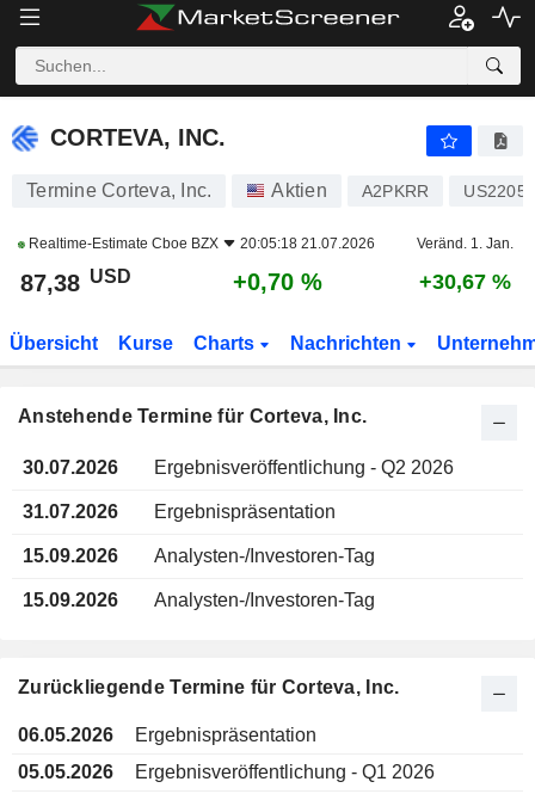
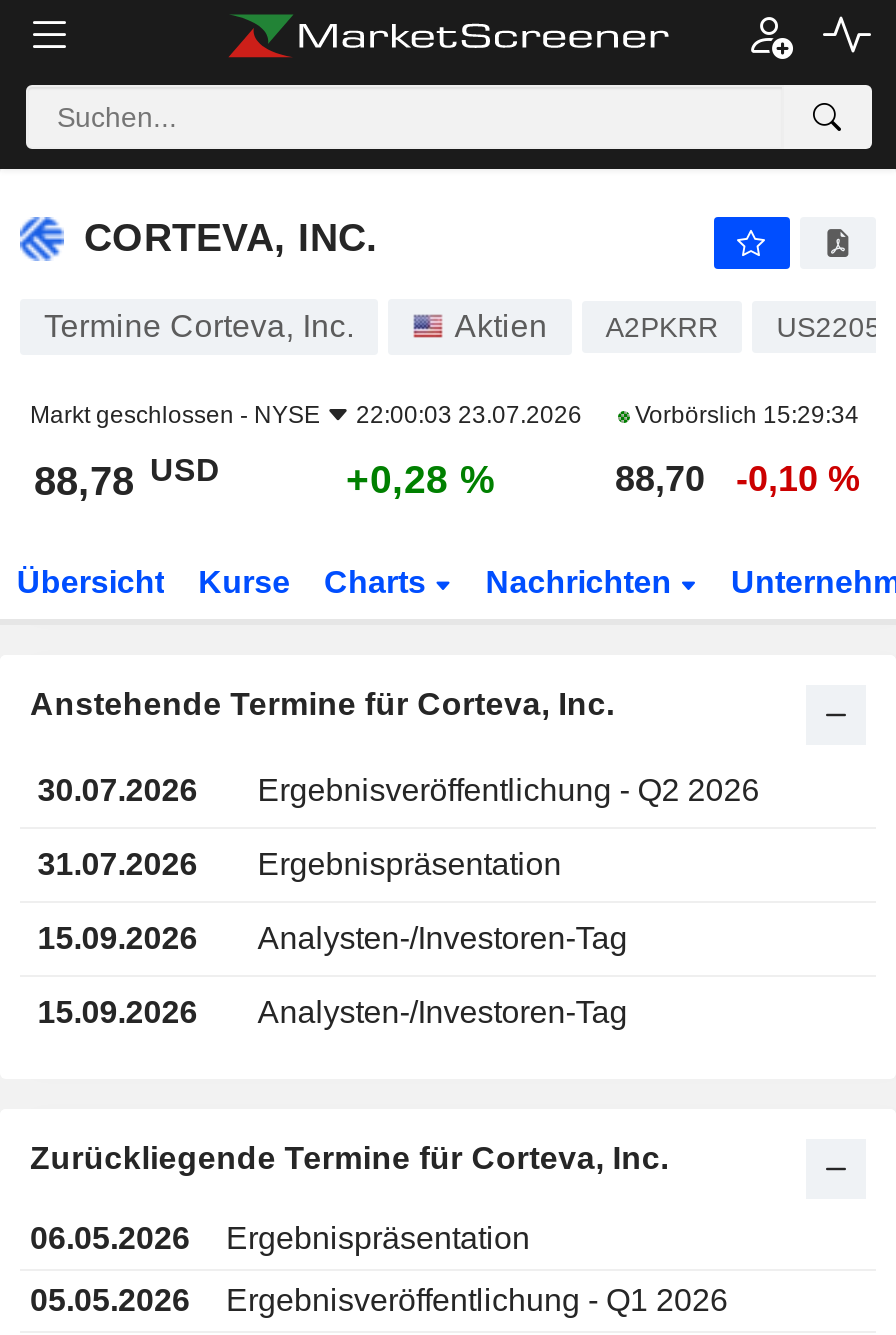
[25,235,513,252] Realtime-Estimate Cboe BZX | 20:05:18 21.07.2026 | Veränd. 1. Jan. -> [30,401,859,429] Markt geschlossen - NYSE | 22:00:03 23.07.2026 | Vorbörslich 15:29:34
[20,266,511,296] 87,38 USD | +0,70 % | +30,67 % -> [34,452,860,503] 88,78 USD | +0,28 % | 88,70 | -0,10 %

